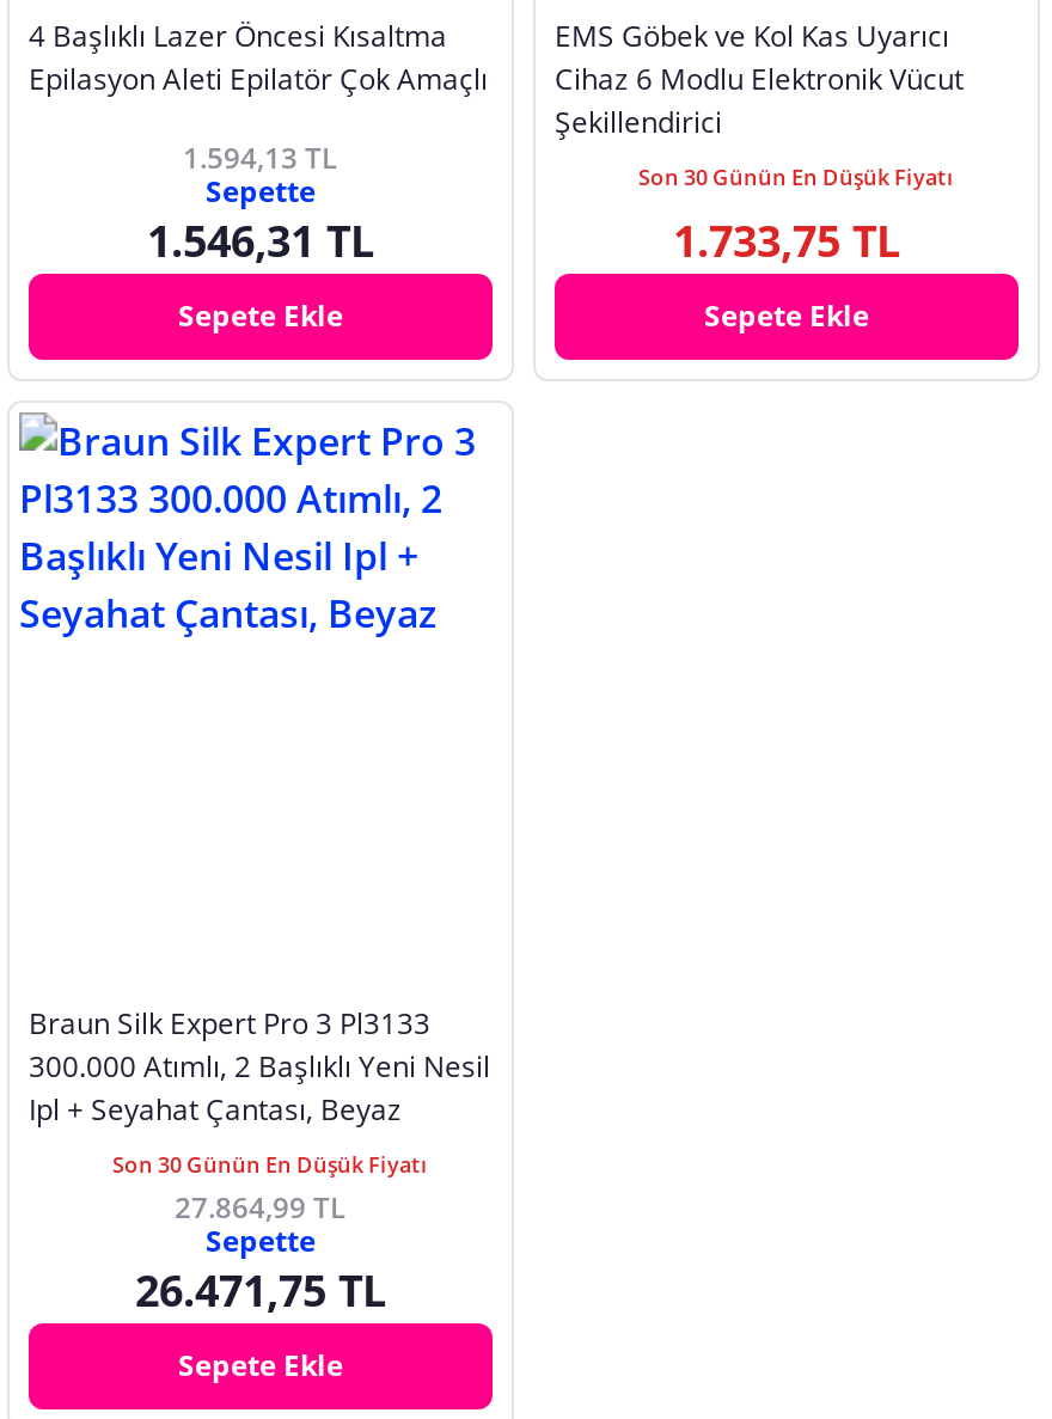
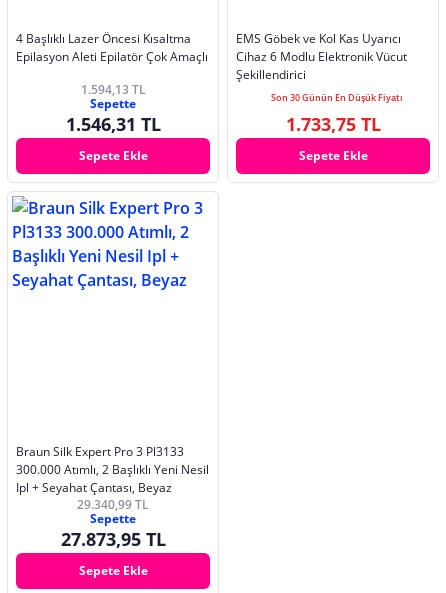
[112,1148,428,1227] Son 30 Günün En Düşük Fiyatı | 27.864,99 TL -> [77,496,149,513] 29.340,99 TL
[135,1260,386,1318] 26.471,75 TL -> [60,527,165,551] 27.873,95 TL

